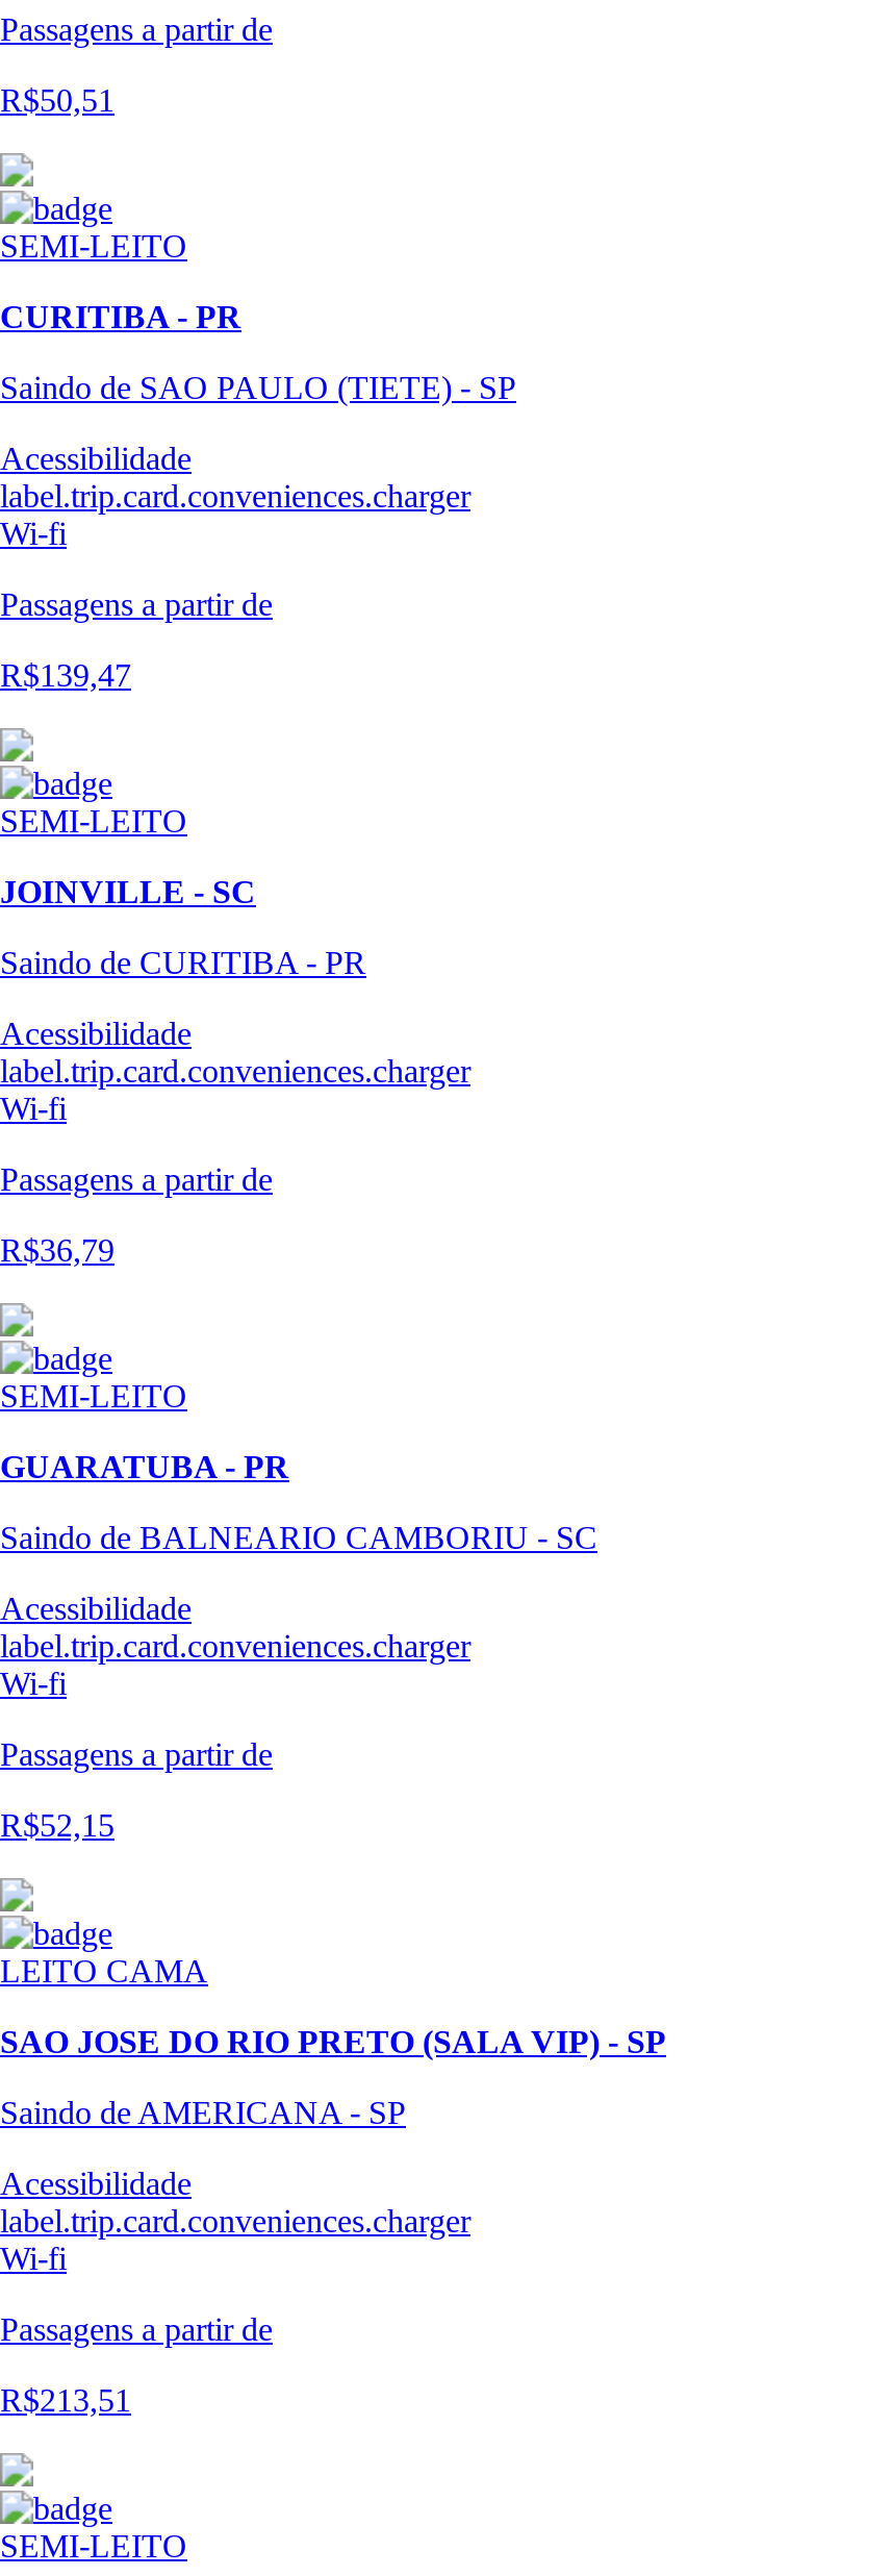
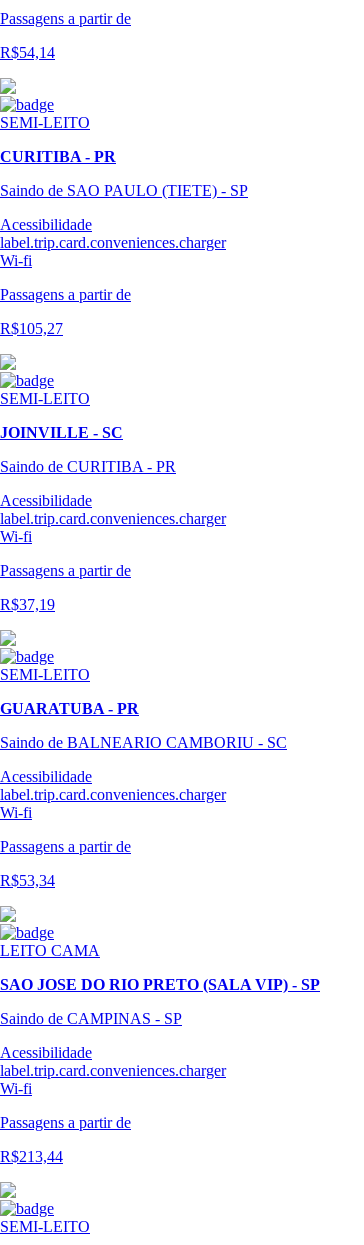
[0,82,114,117] R$50,51 -> [0,44,55,61] R$54,14
[0,657,131,692] R$139,47 -> [0,320,63,337] R$105,27
[0,1232,114,1267] R$36,79 -> [0,596,55,613] R$37,19
[0,1807,114,1842] R$52,15 -> [0,872,55,889] R$53,34
[0,2094,406,2130] Saindo de AMERICANA - SP -> [0,1010,182,1027] Saindo de CAMPINAS - SP
[0,2382,131,2417] R$213,51 -> [0,1148,63,1165] R$213,44

